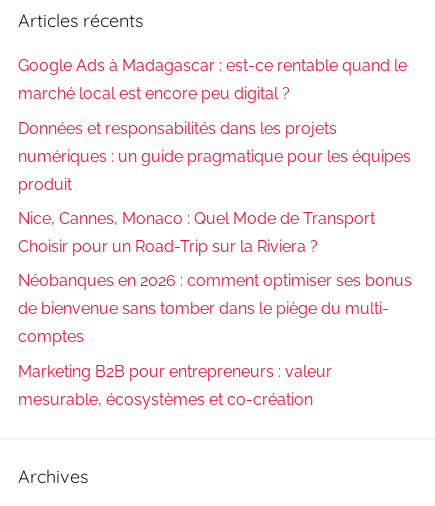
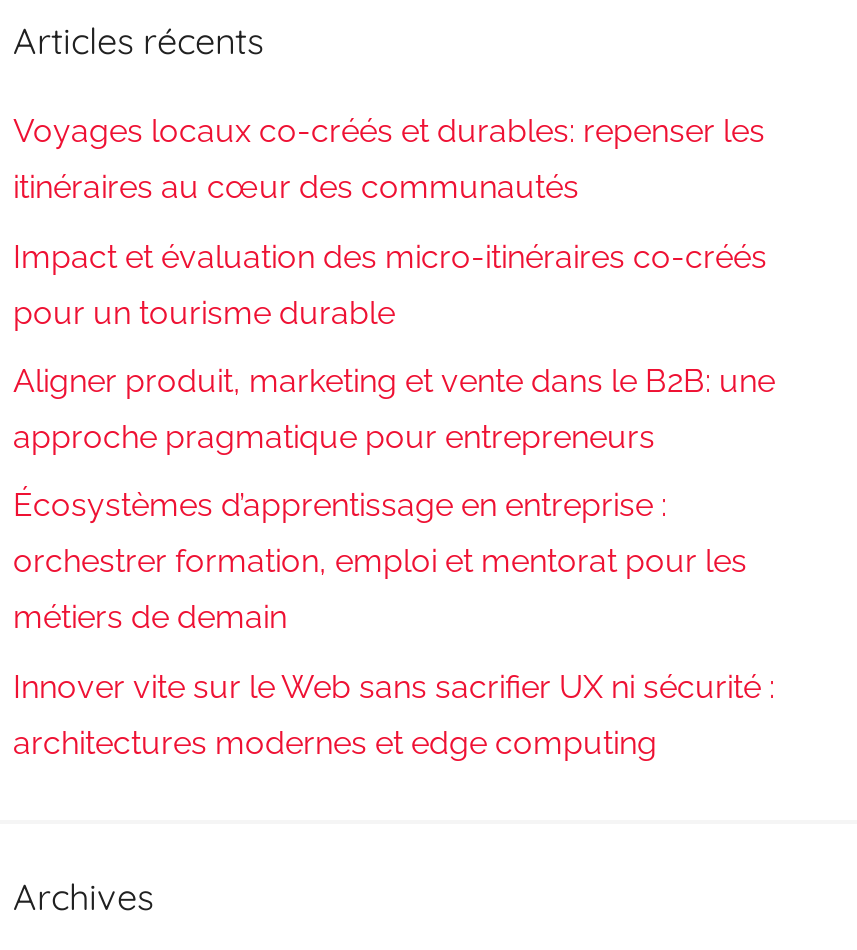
[18,56,412,409] Google Ads à Madagascar : est-ce rentable quand le | marché local est encore peu digital ? | Données et responsabilités dans les projets | numériques : un guide pragmatique pour les équipes | produit | Nice, Cannes, Monaco : Quel Mode de Transport | Choisir pour un Road-Trip sur la Riviera ? | Néobanques en 2026 : comment optimiser ses bonus | de bienvenue sans tomber dans le piège du multi- | comptes | Marketing B2B pour entrepreneurs : valeur | mesurable, écosystèmes et co-création -> [13,112,775,761] Voyages locaux co-créés et durables: repenser les | itinéraires au cœur des communautés | Impact et évaluation des micro-itinéraires co-créés | pour un tourisme durable | Aligner produit, marketing et vente dans le B2B: une | approche pragmatique pour entrepreneurs | Écosystèmes d’apprentissage en entreprise : | orchestrer formation, emploi et mentorat pour les | métiers de demain | Innover vite sur le Web sans sacrifier UX ni sécurité : | architectures modernes et edge computing

